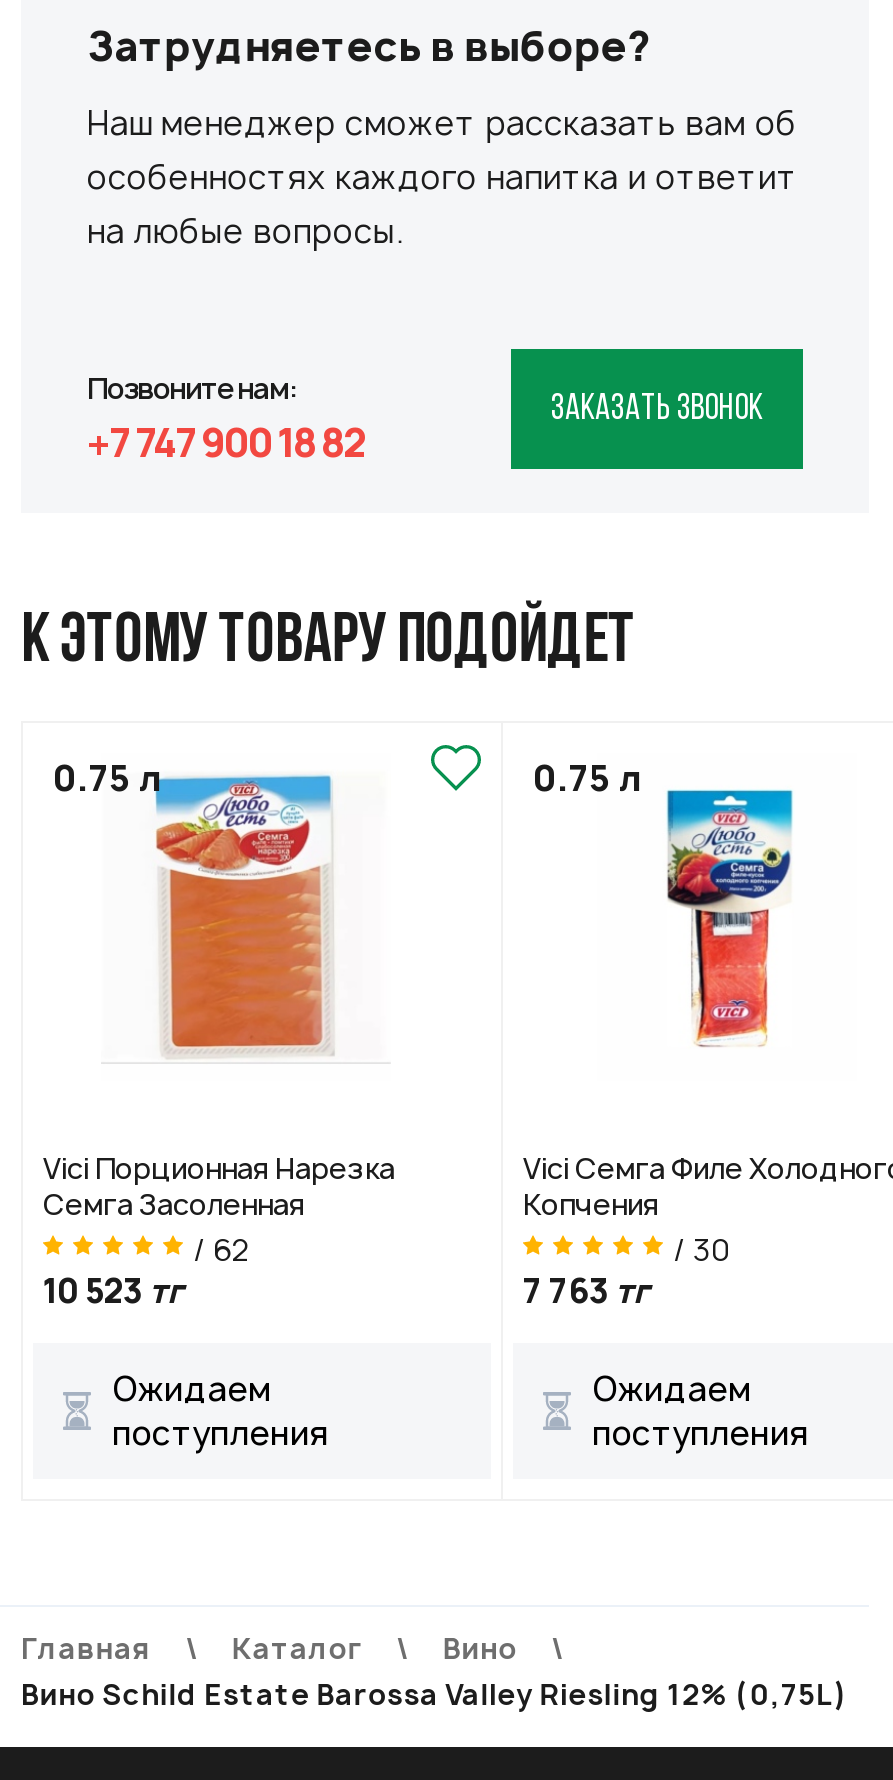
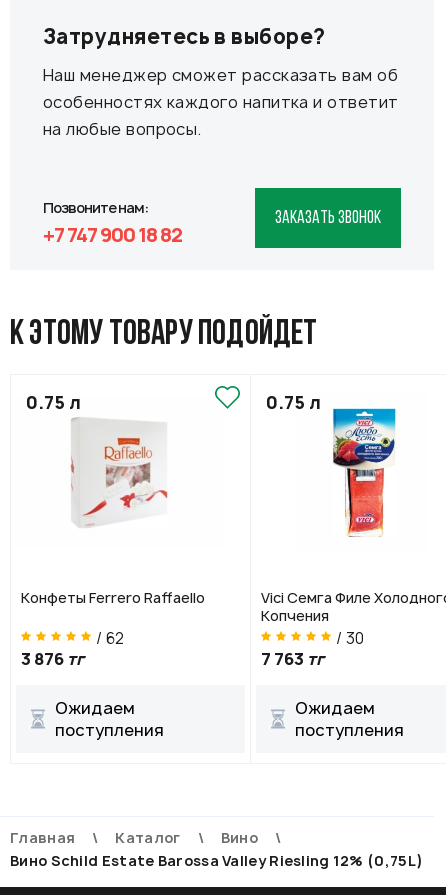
[143,773,335,1057] [image] -> [70,401,168,541] [image]
[43,1149,395,1223] Vici Порционная Нарезка | Семга Засоленная -> [21,588,205,607] Конфеты Ferrero Raffaello
[43,1269,183,1313] 10 523 тг -> [21,648,84,670] 3 876 тг

